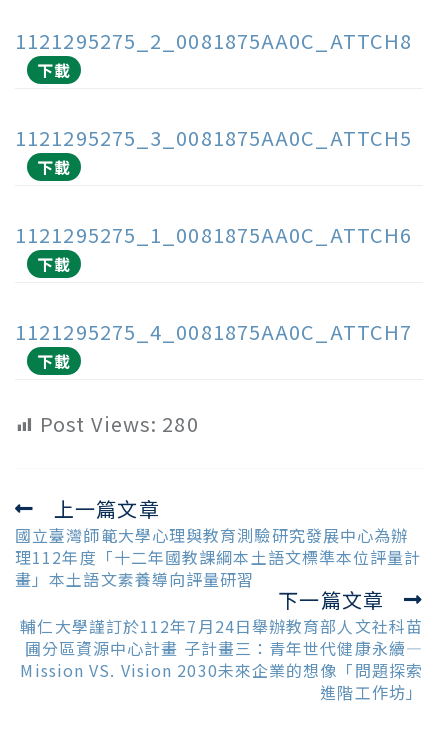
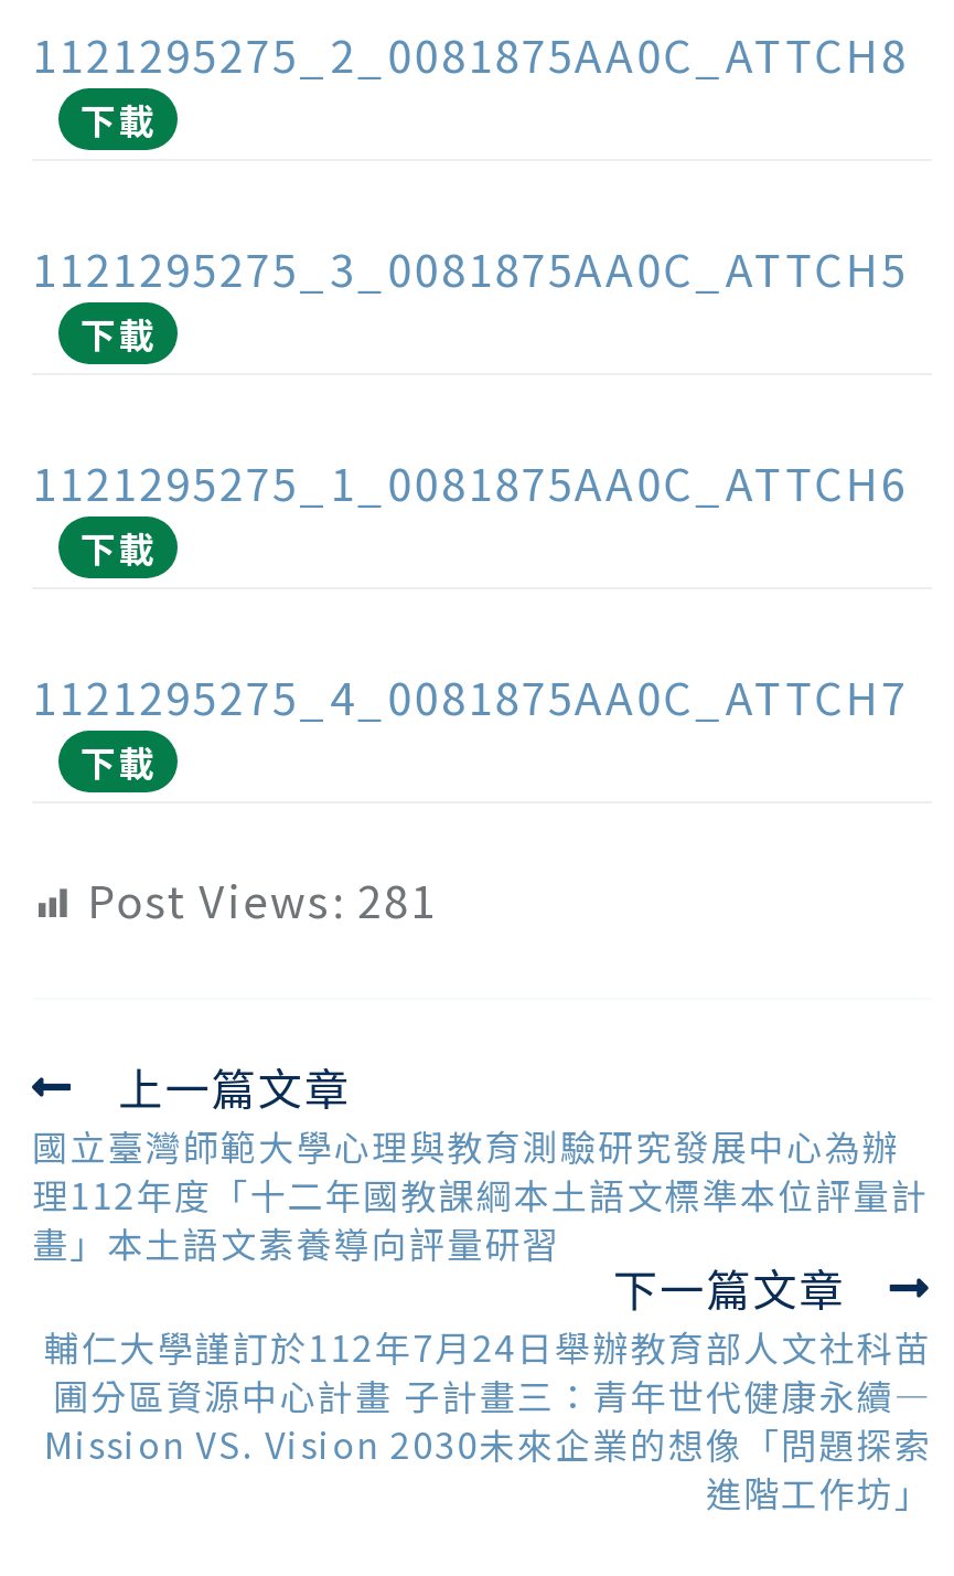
[40,409,199,438] Post Views: 280 -> [87,867,437,931] Post Views: 281

